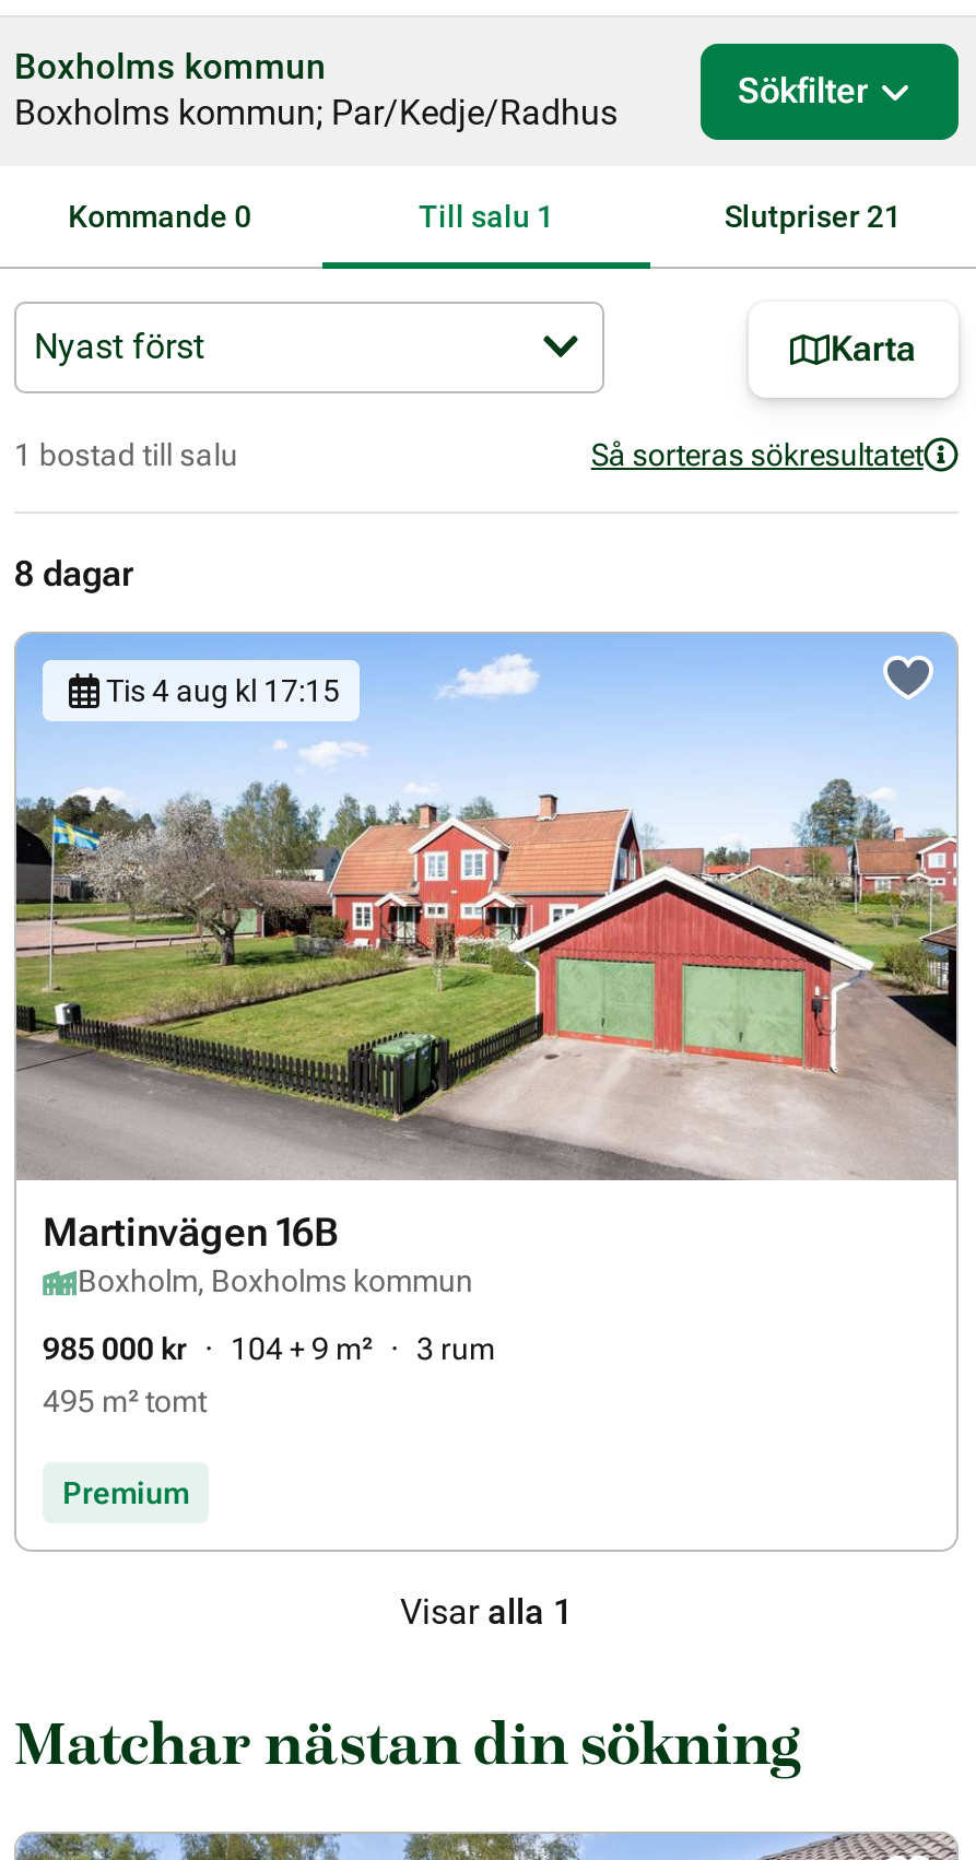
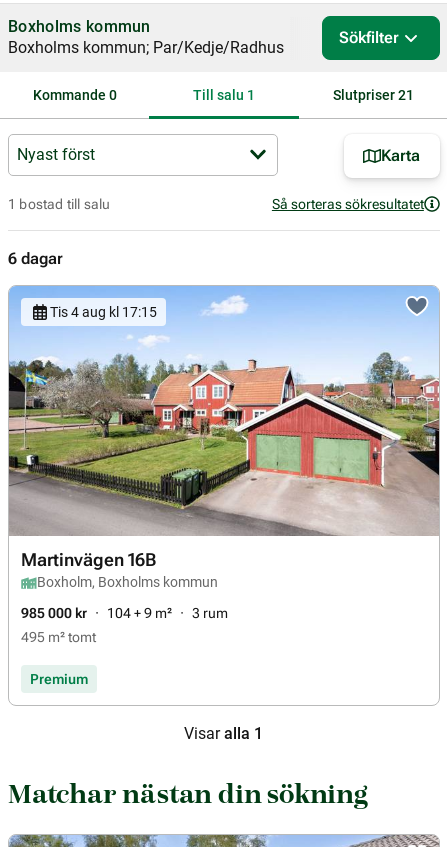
[14,553,134,595] 8 dagar -> [8,249,63,268] 6 dagar

